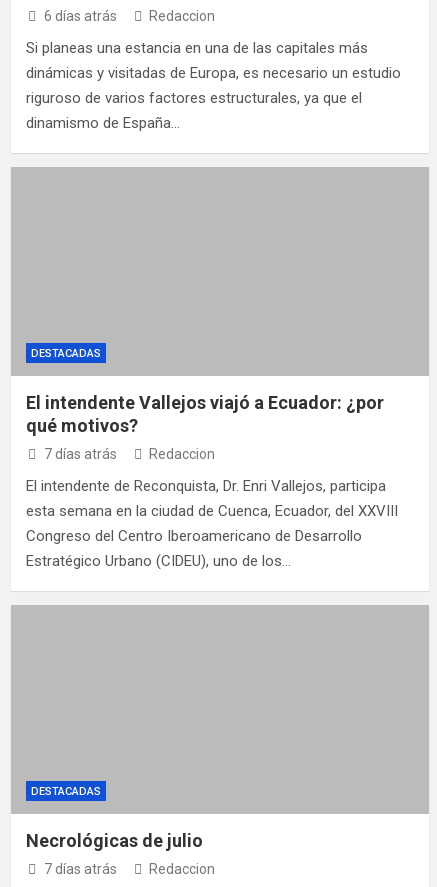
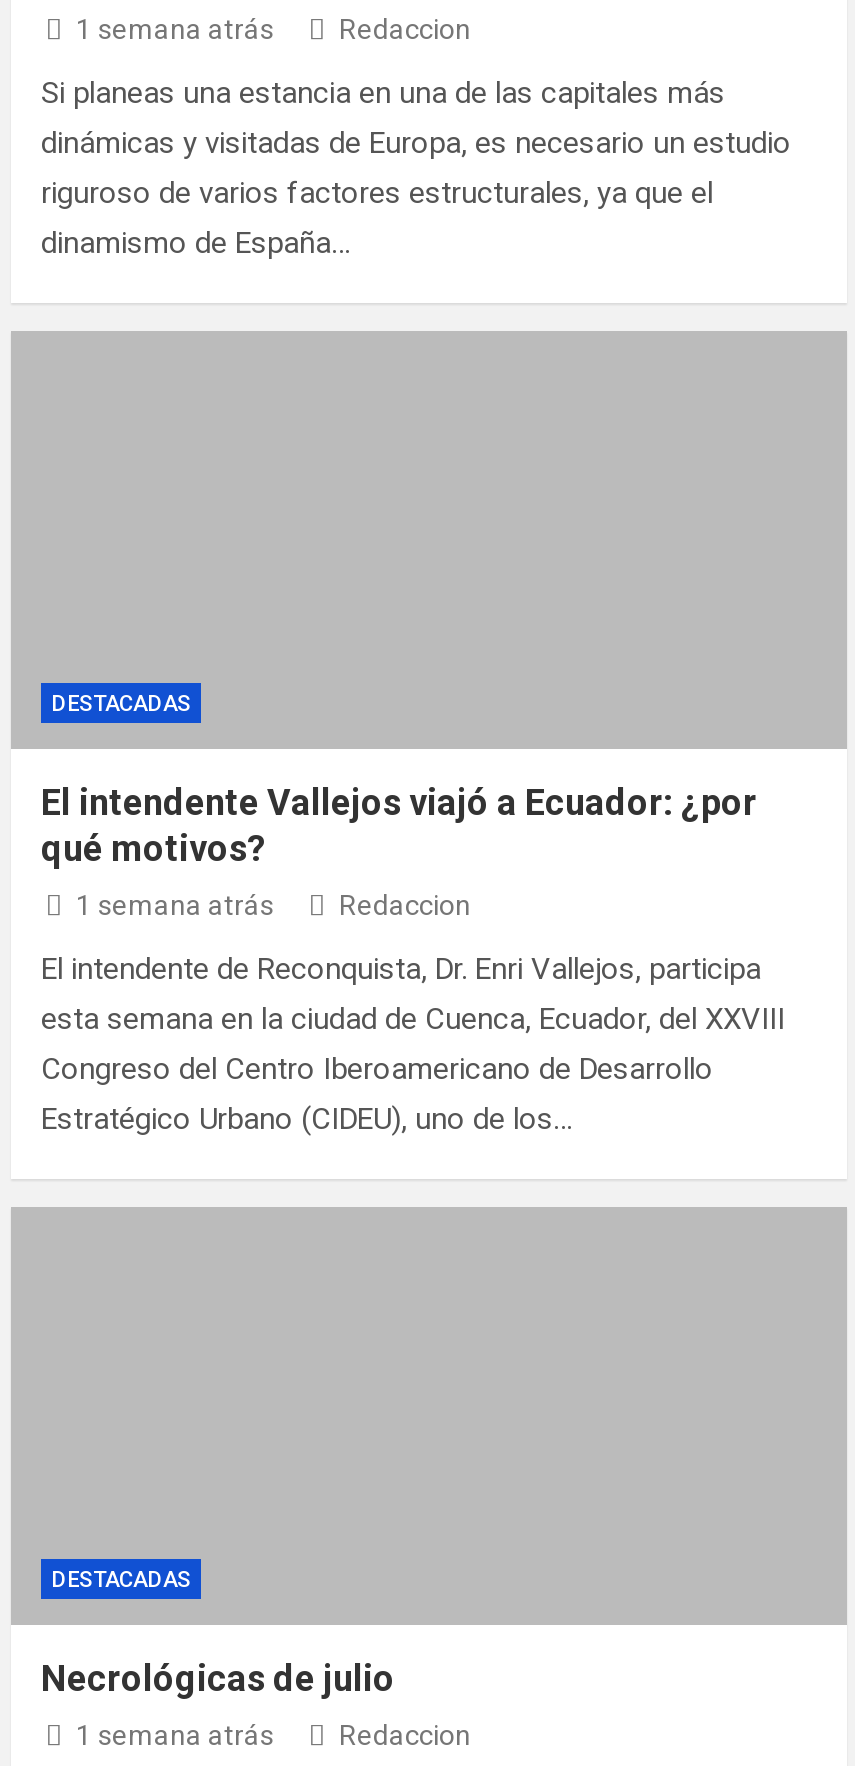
[43,8,116,24] 6 días atrás -> [76,12,274,44] 1 semana atrás
[43,446,116,462] 7 días atrás -> [76,888,274,920] 1 semana atrás
[43,861,116,877] 7 días atrás -> [76,1718,274,1750] 1 semana atrás

